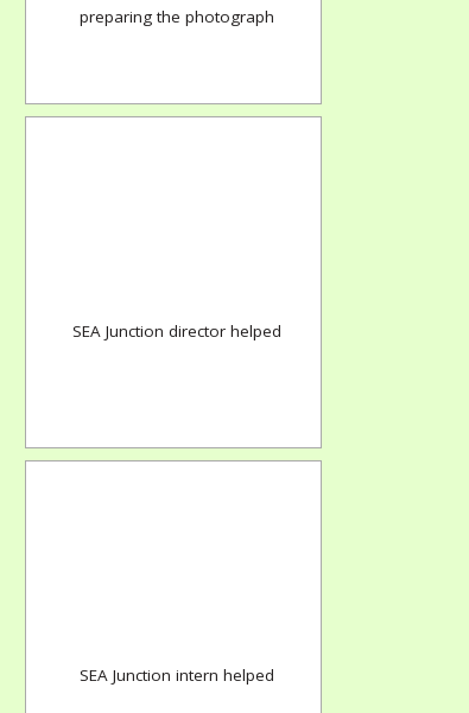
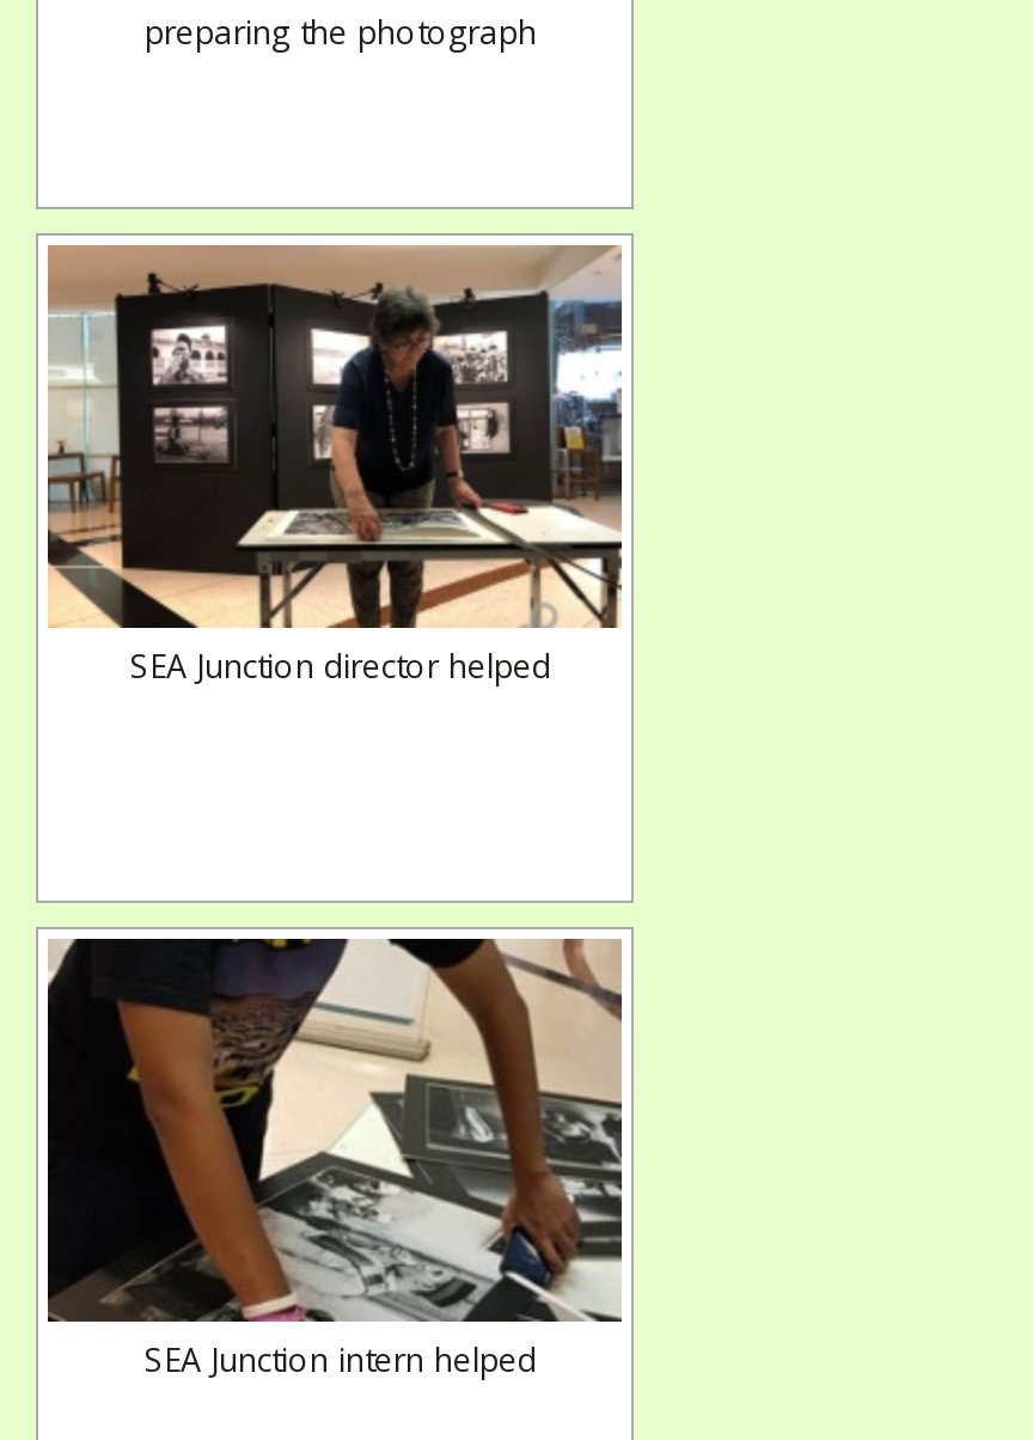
none -> [45,243,624,630] [image]
none -> [45,936,624,1324] [image]

